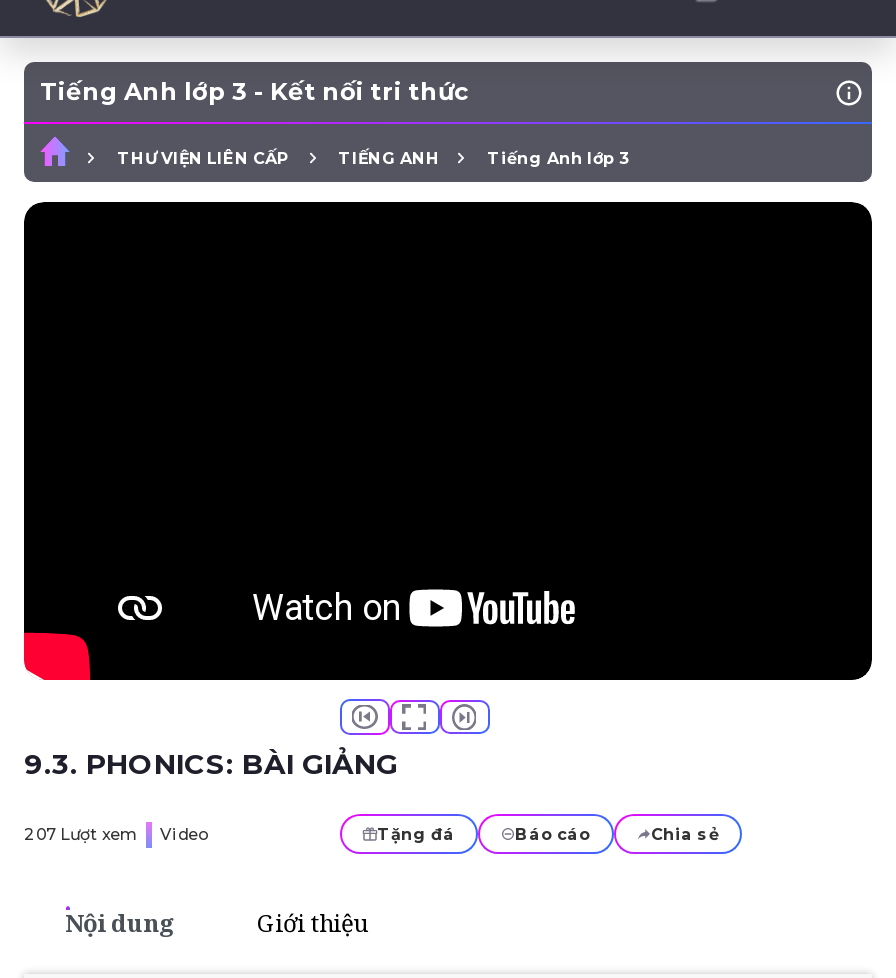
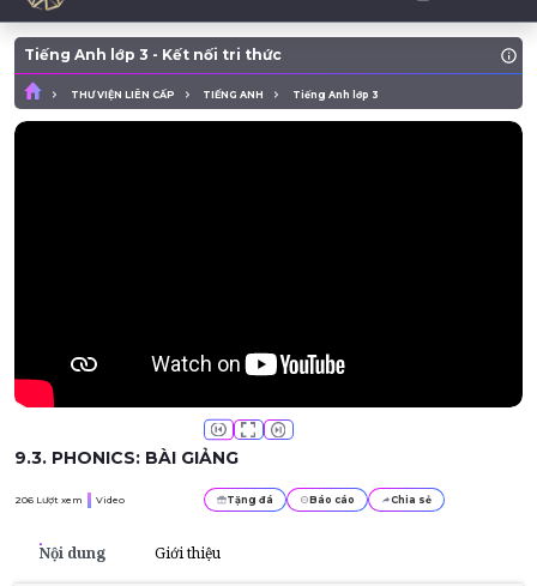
[24,824,208,844] 207 Lượt xem Video -> [14,494,125,506] 206 Lượt xem Video

